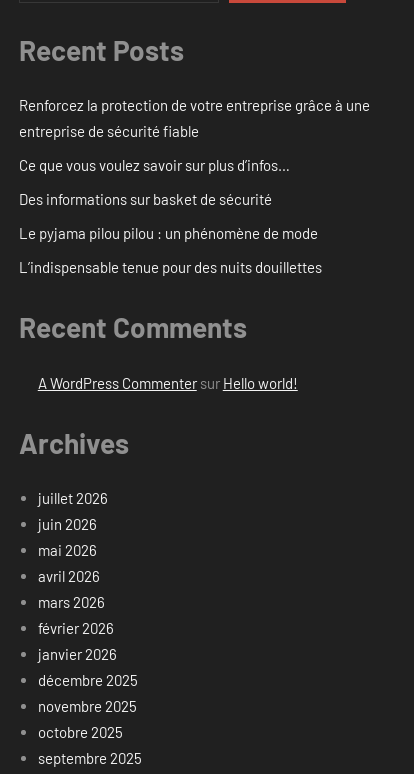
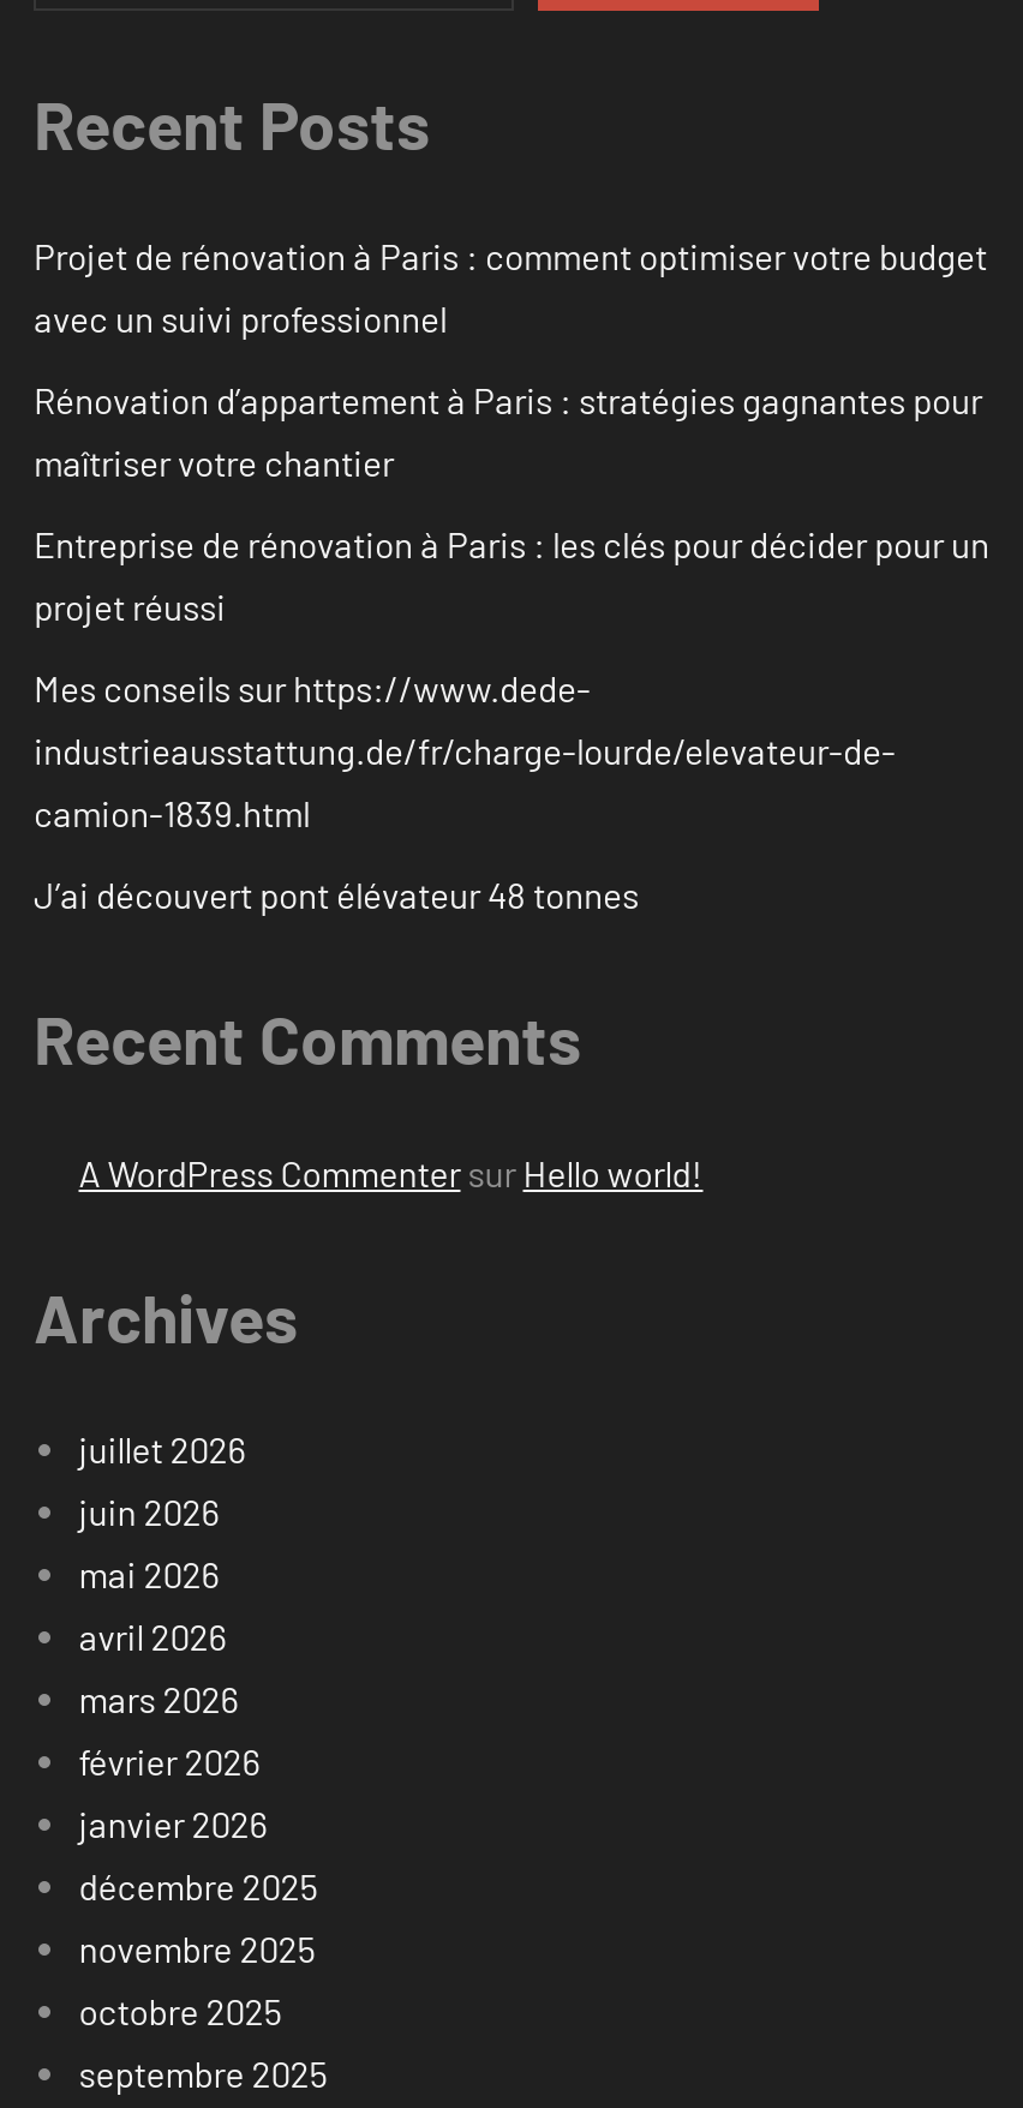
[19,96,370,140] Renforcez la protection de votre entreprise grâce à une | entreprise de sécurité fiable -> [34,235,987,340] Projet de rénovation à Paris : comment optimiser votre budget | avec un suivi professionnel
[19,156,290,174] Ce que vous voulez savoir sur plus d’infos… -> [34,379,982,485] Rénovation d’appartement à Paris : stratégies gagnantes pour | maîtriser votre chantier
[19,190,272,208] Des informations sur basket de sécurité -> [34,523,989,629] Entreprise de rénovation à Paris : les clés pour décider pour un | projet réussi
[19,224,318,242] Le pyjama pilou pilou : un phénomène de mode -> [34,667,896,835] Mes conseils sur https://www.dede- | industrieausstattung.de/fr/charge-lourde/elevateur-de- | camion-1839.html
[19,258,322,276] L’indispensable tenue pour des nuits douillettes -> [34,873,639,917] J’ai découvert pont élévateur 48 tonnes

